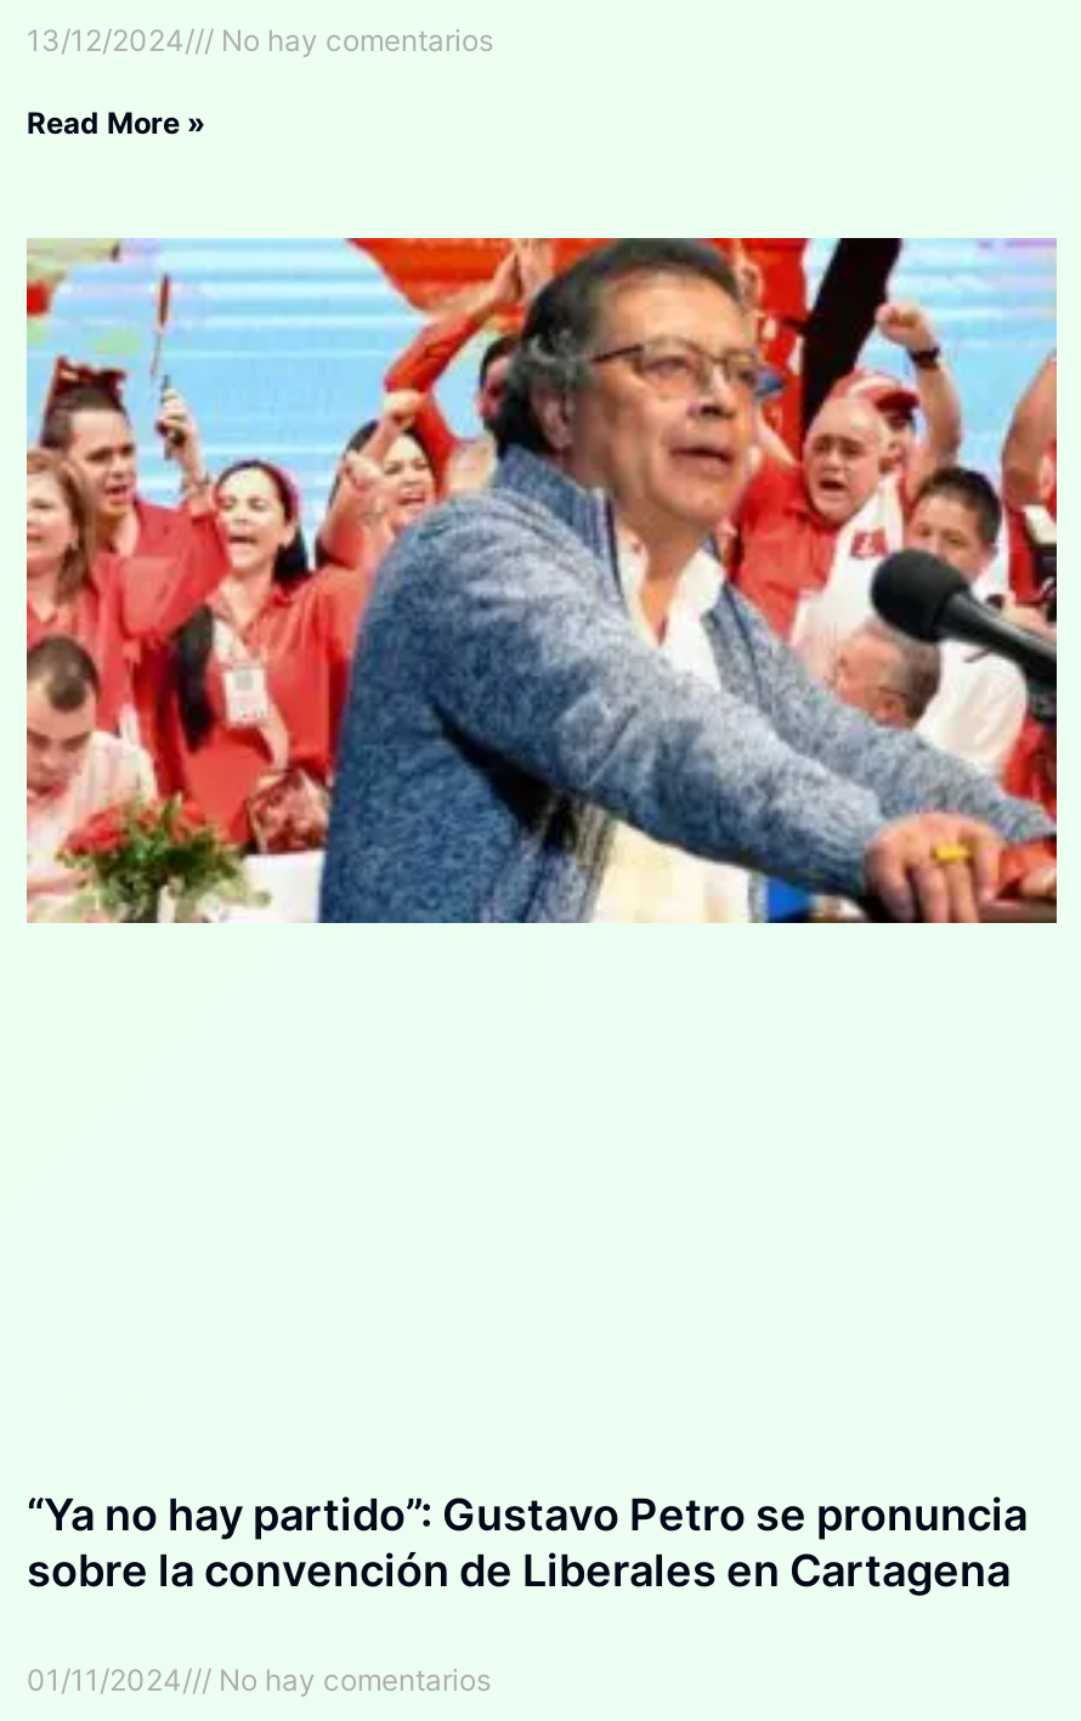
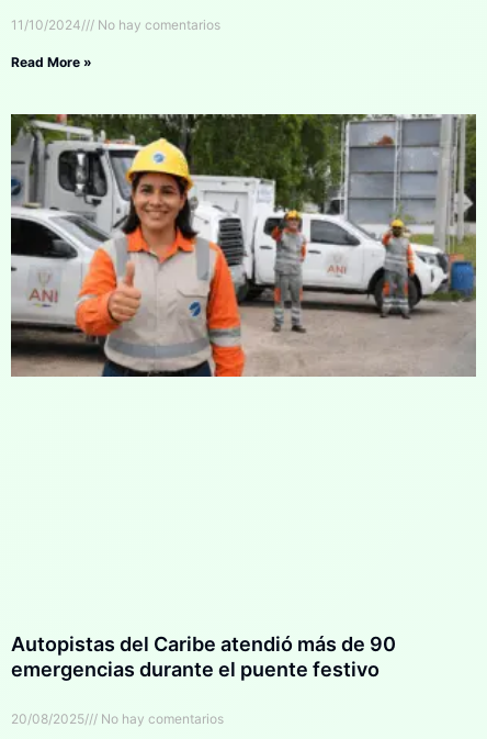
[27,21,493,58] 13/12/2024 No hay comentarios -> [11,16,220,33] 11/10/2024 No hay comentarios
[24,236,1059,925] [image] -> [10,113,477,378] [image]
[27,1490,1028,1597] “Ya no hay partido”: Gustavo Petro se pronuncia | sobre la convención de Liberales en Cartagena -> [11,632,396,680] Autopistas del Caribe atendió más de 90 | emergencias durante el puente festivo
[27,1662,491,1699] 01/11/2024 No hay comentarios -> [11,710,224,726] 20/08/2025 No hay comentarios

